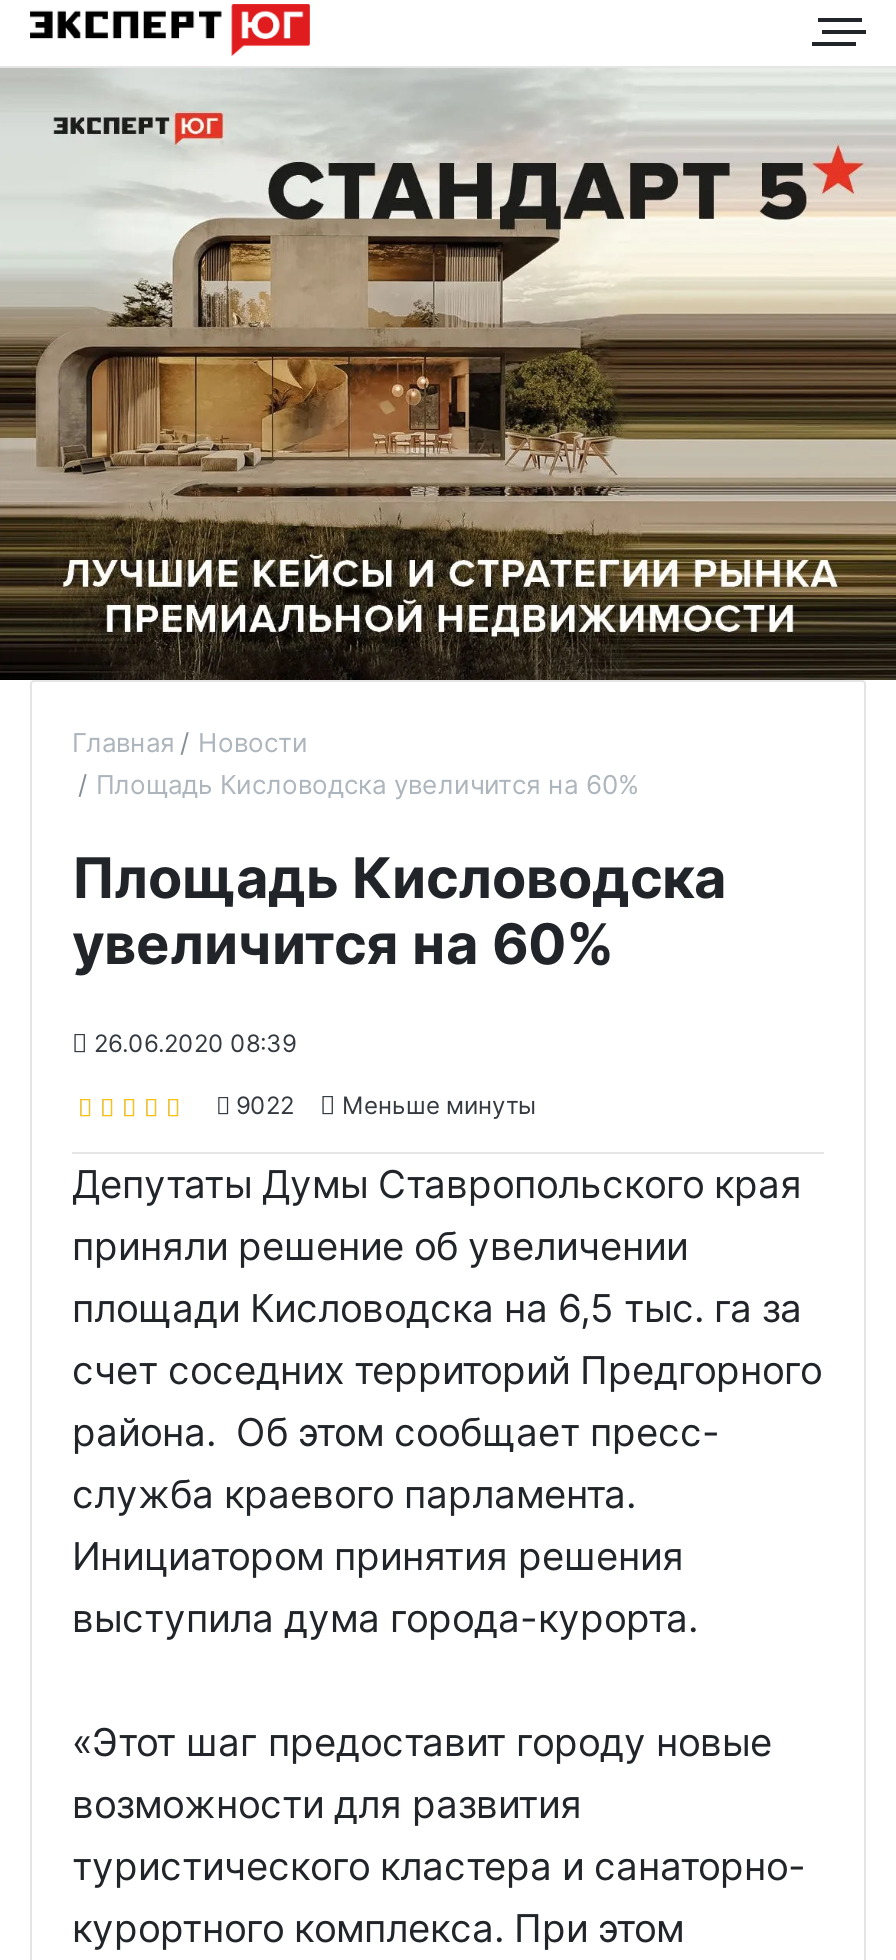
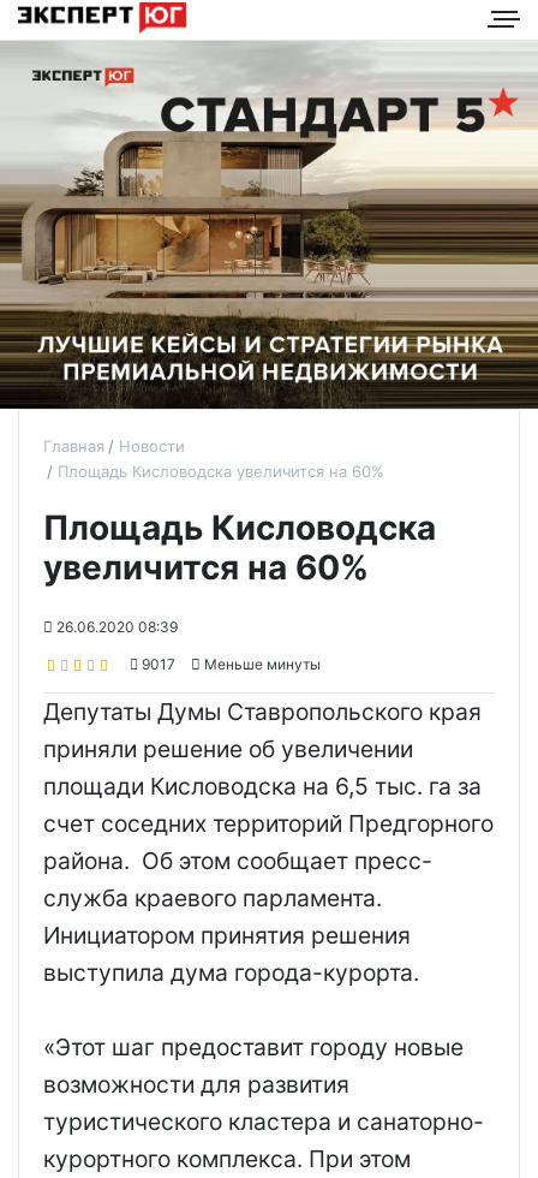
[230,1091,536,1121] 9022 Меньше минуты -> [138,655,321,674] 9017 Меньше минуты

